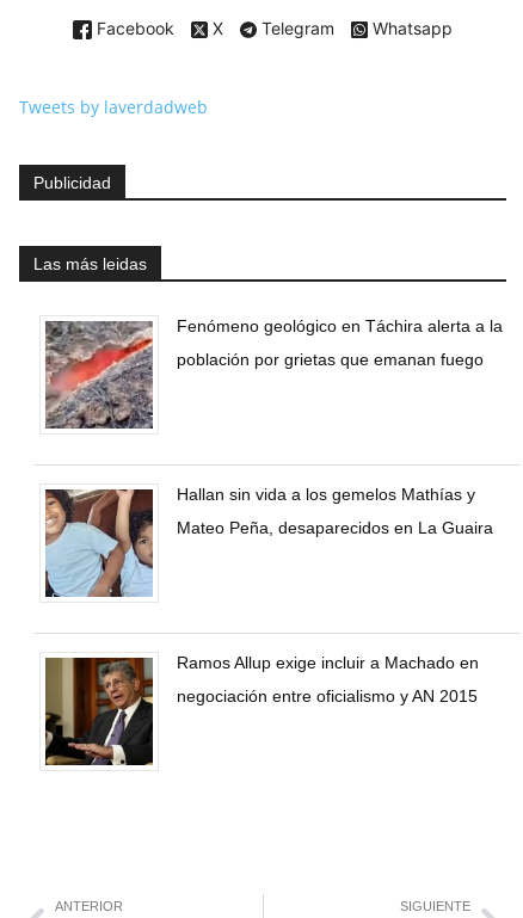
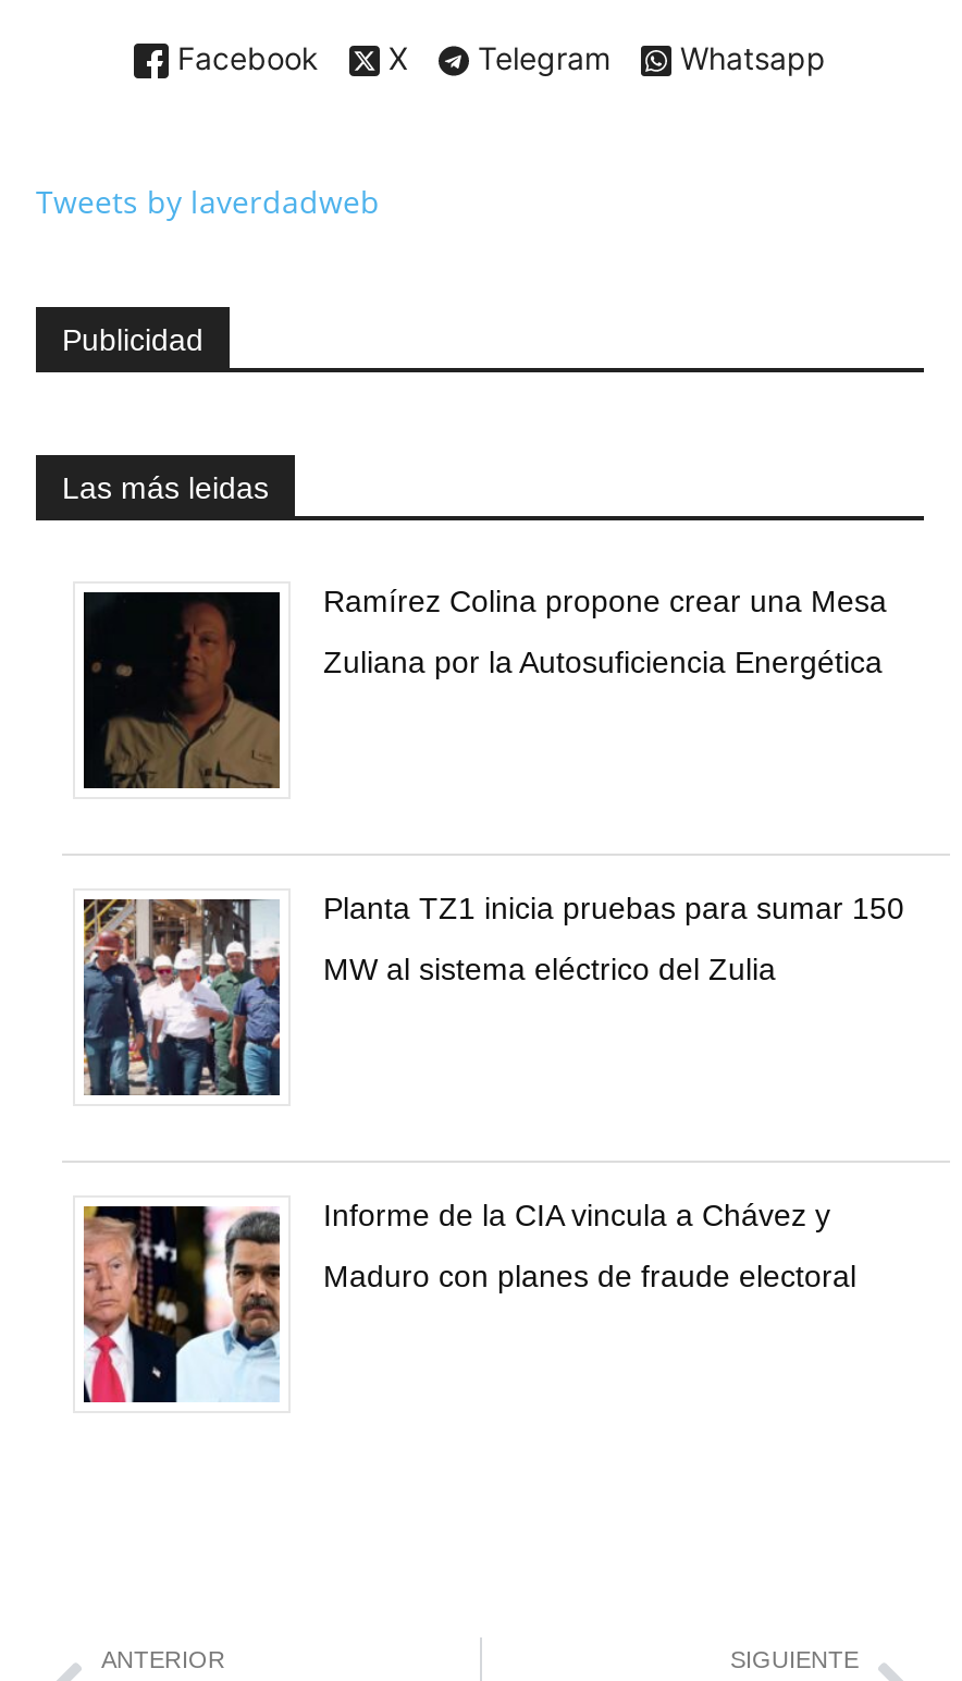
[44,316,503,430] [image] | Fenómeno geológico en Táchira alerta a la -> [82,583,887,788] [image] | Ramírez Colina propone crear una Mesa
[177,350,484,369] población por grietas que emanan fuego -> [323,644,883,679] Zuliana por la Autosuficiencia Energética
[44,485,475,598] [image] | Hallan sin vida a los gemelos Mathías y -> [82,890,904,1097] [image] | Planta TZ1 inicia pruebas para sumar 150
[177,518,493,537] Mateo Peña, desaparecidos en La Guaira -> [323,951,776,986] MW al sistema eléctrico del Zulia
[44,653,479,766] [image] | Ramos Allup exige incluir a Machado en -> [84,1197,830,1404] [image] | Informe de la CIA vincula a Chávez y
[177,686,478,705] negociación entre oficialismo y AN 2015 -> [323,1258,856,1293] Maduro con planes de fraude electoral

